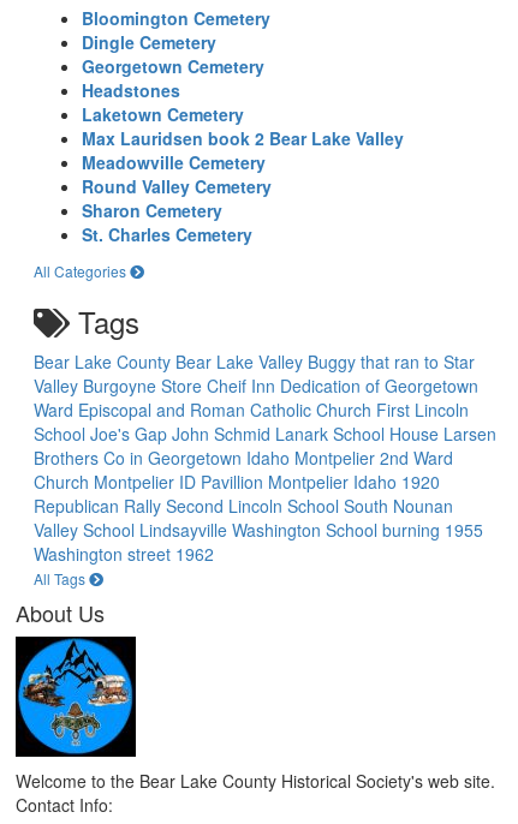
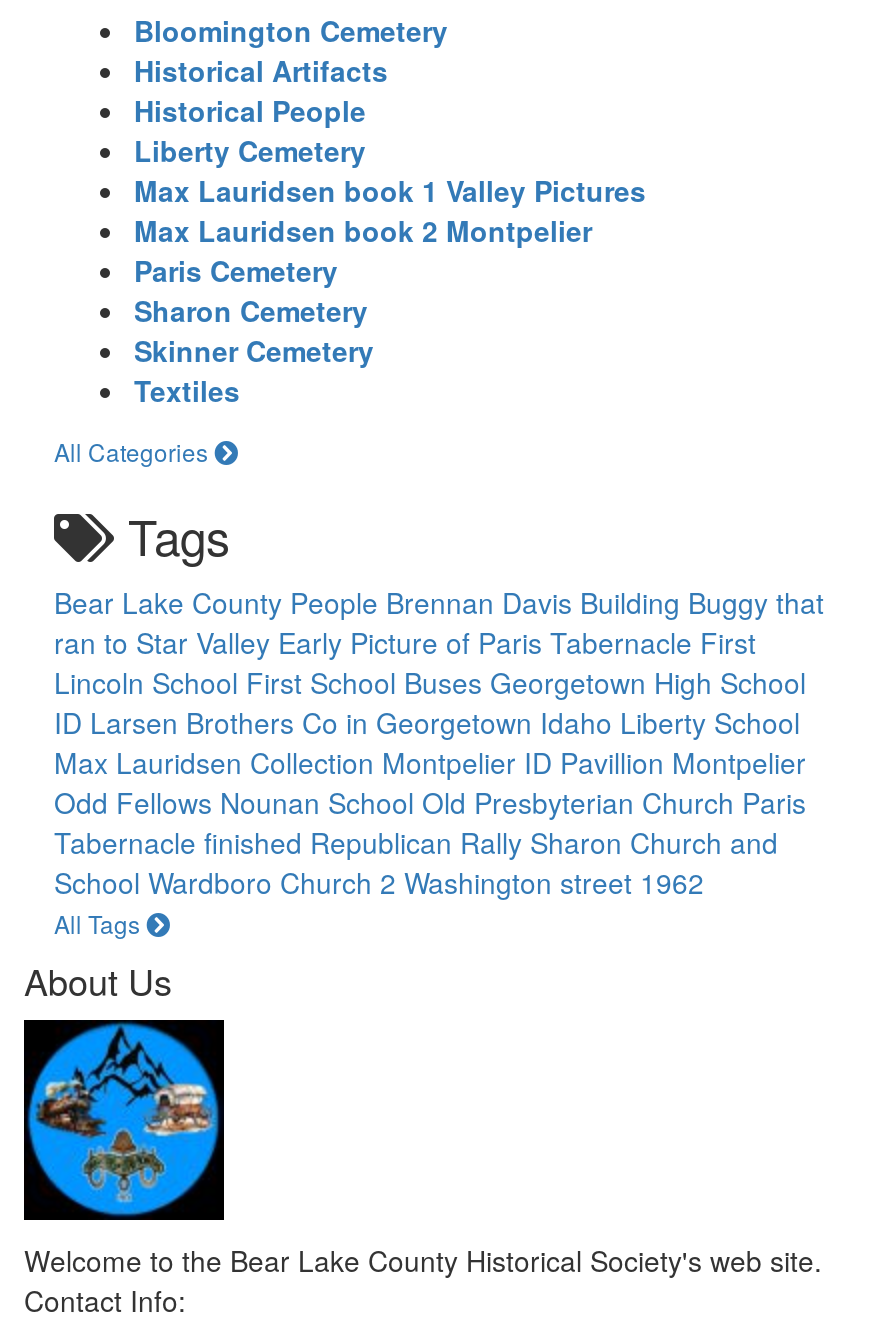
[82,30,404,198] Dingle Cemetery | Georgetown Cemetery | Headstones | Laketown Cemetery | Max Lauridsen book 2 Bear Lake Valley | Meadowville Cemetery | Round Valley Cemetery -> [134,50,646,290] Historical Artifacts | Historical People | Liberty Cemetery | Max Lauridsen book 1 Valley Pictures | Max Lauridsen book 2 Montpelier | Paris Cemetery
[82,222,252,246] St. Charles Cemetery -> [134,330,374,410] Skinner Cemetery | Textiles
[34,350,496,566] Bear Lake County Bear Lake Valley Buggy that ran to Star | Valley Burgoyne Store Cheif Inn Dedication of Georgetown | Ward Episcopal and Roman Catholic Church First Lincoln | School Joe's Gap John Schmid Lanark School House Larsen | Brothers Co in Georgetown Idaho Montpelier 2nd Ward | Church Montpelier ID Pavillion Montpelier Idaho 1920 | Republican Rally Second Lincoln School South Nounan | Valley School Lindsayville Washington School burning 1955 | Washington street 1962 -> [54,582,824,902] Bear Lake County People Brennan Davis Building Buggy that | ran to Star Valley Early Picture of Paris Tabernacle First | Lincoln School First School Buses Georgetown High School | ID Larsen Brothers Co in Georgetown Idaho Liberty School | Max Lauridsen Collection Montpelier ID Pavillion Montpelier | Odd Fellows Nounan School Old Presbyterian Church Paris | Tabernacle finished Republican Rally Sharon Church and | School Wardboro Church 2 Washington street 1962

